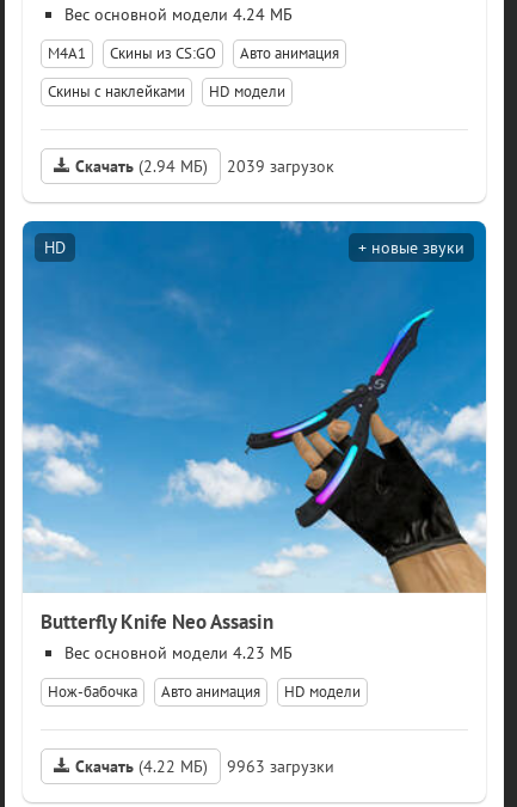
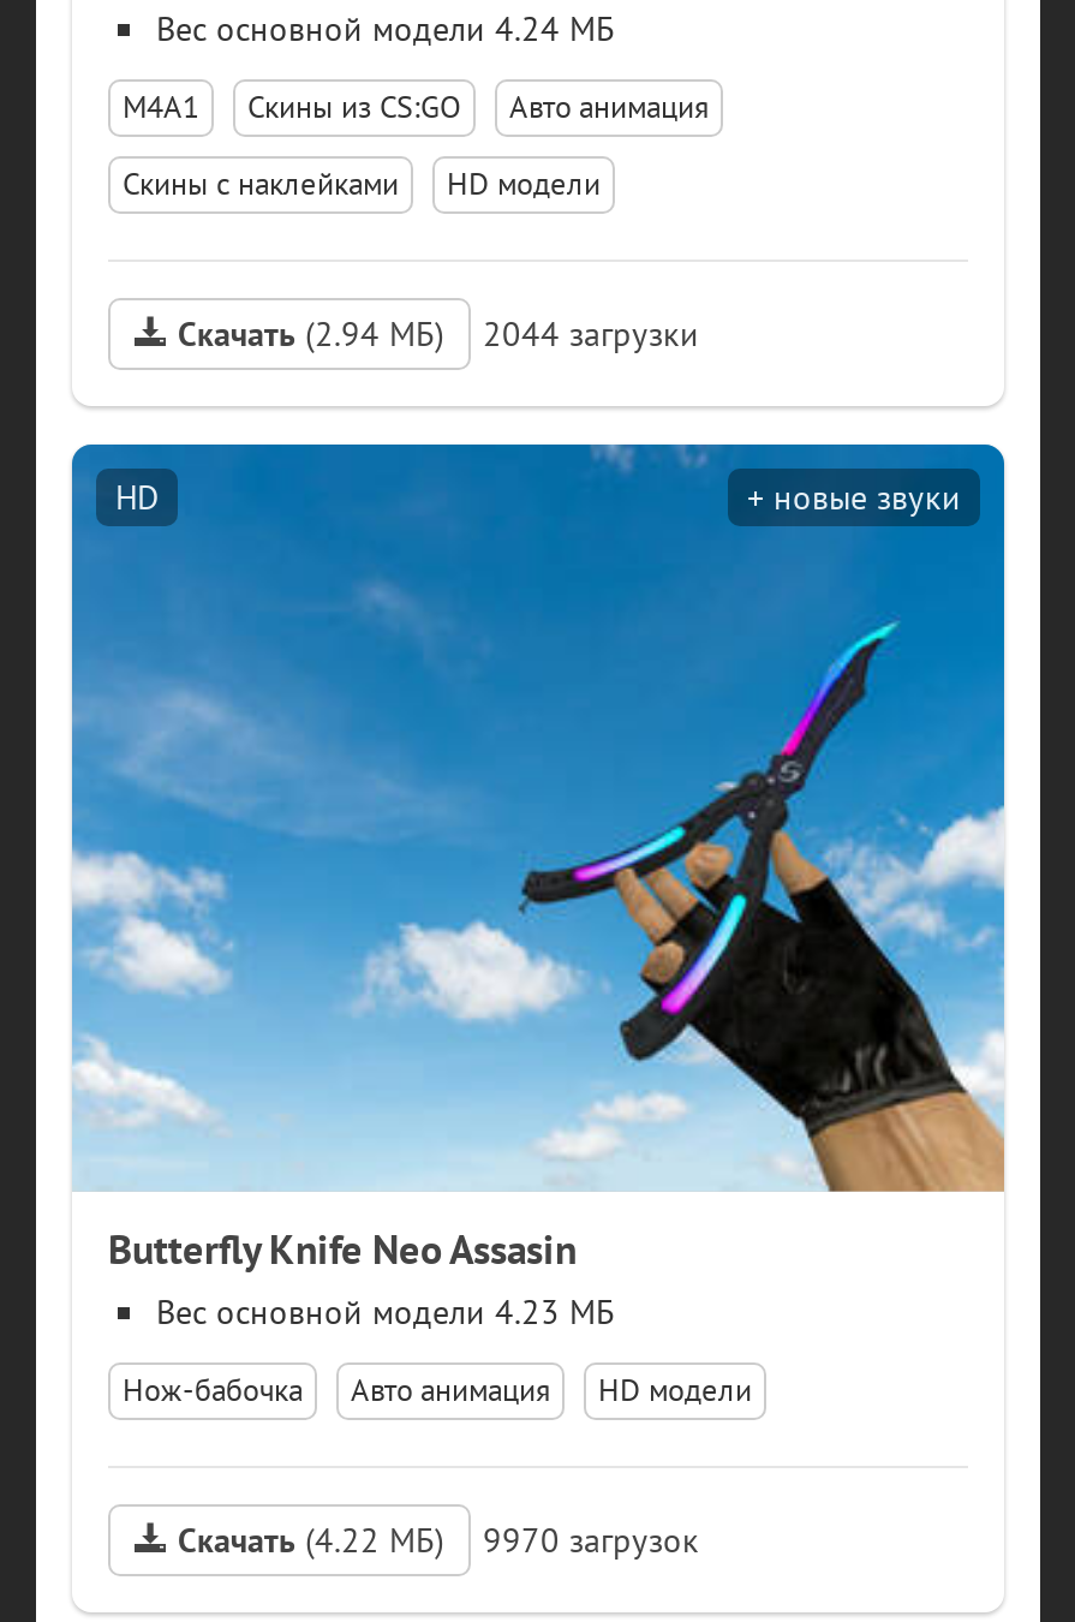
[75,156,270,177] Скачать (2.94 МБ) 2039 -> [178,313,569,356] Скачать (2.94 МБ) 2044
[75,755,270,777] Скачать (4.22 МБ) 9963 -> [178,1517,569,1561] Скачать (4.22 МБ) 9970

